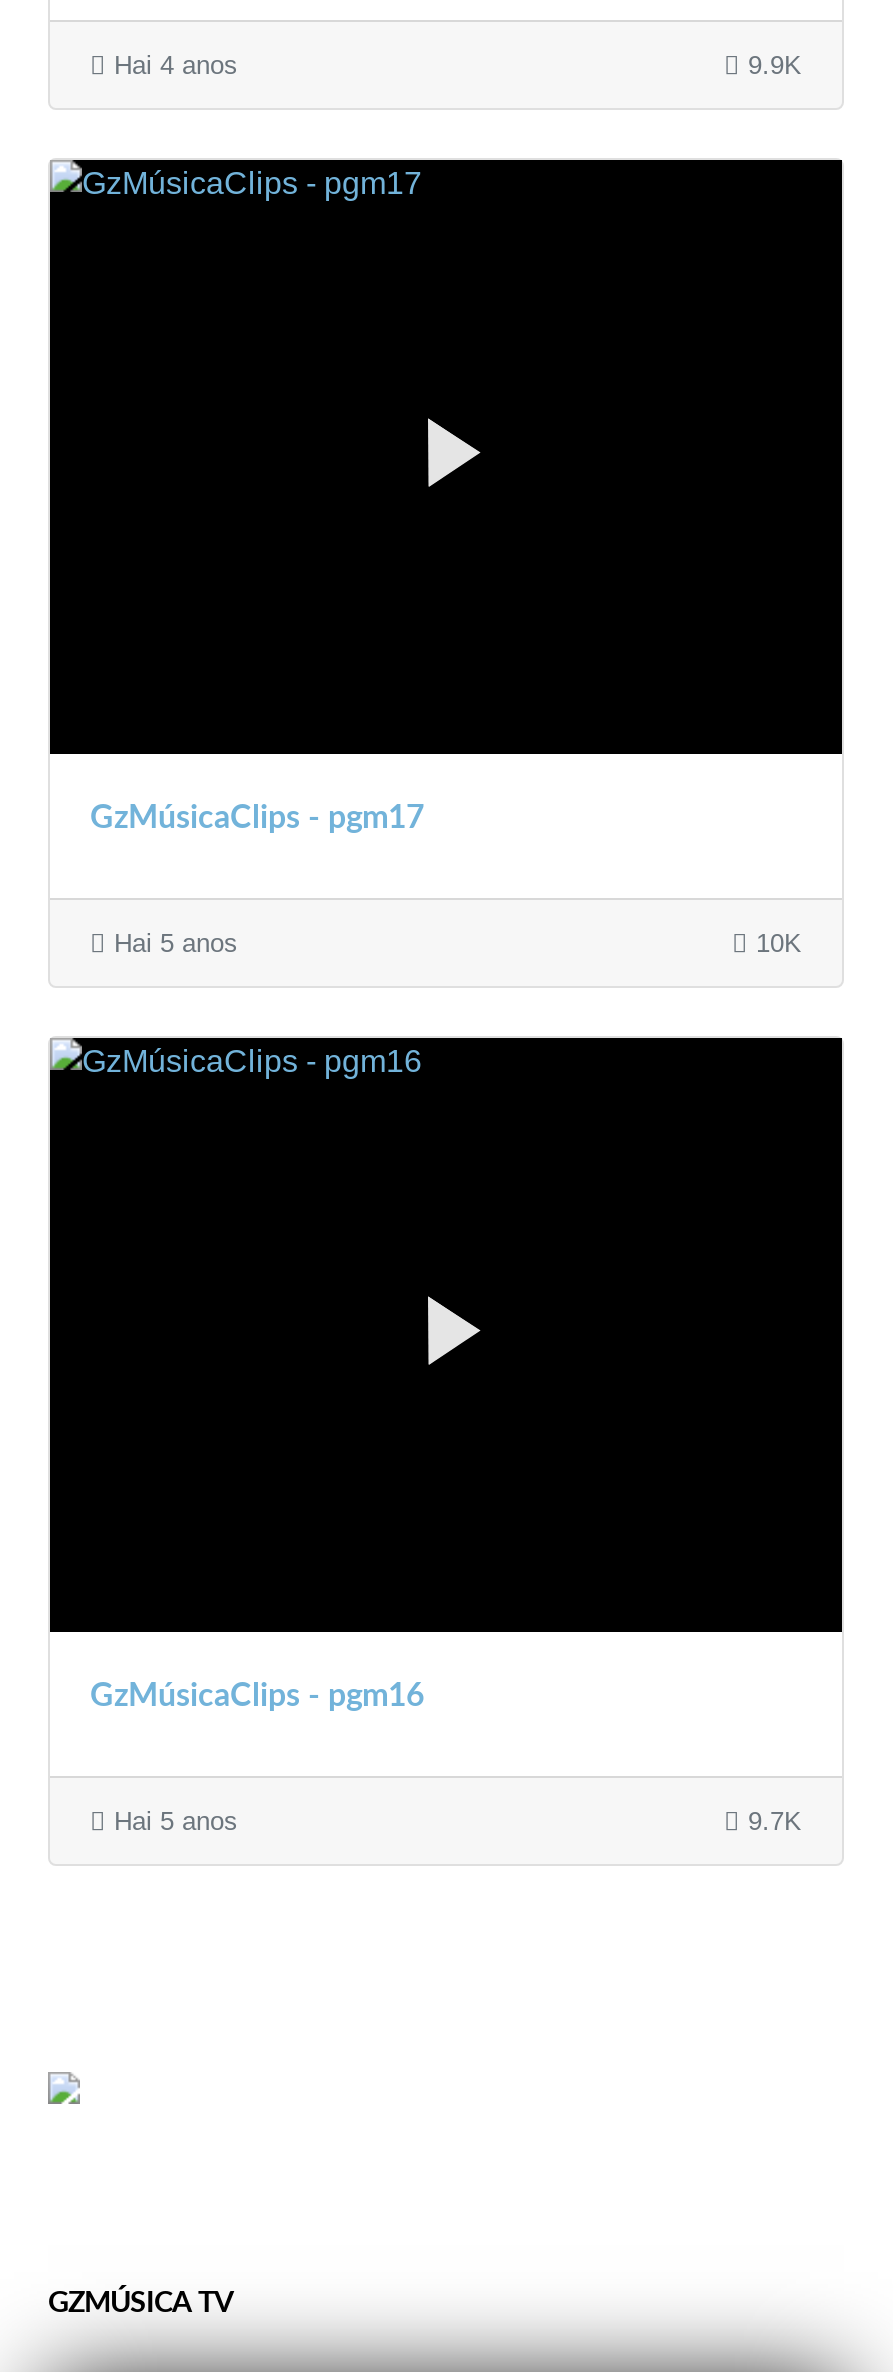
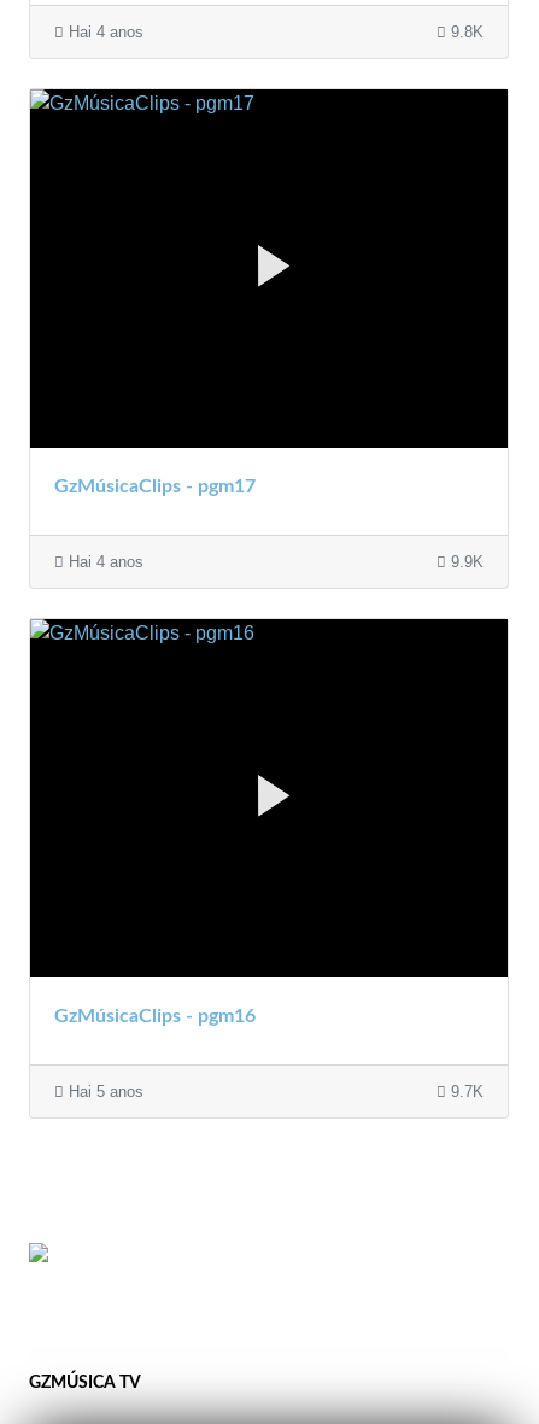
[740,50,802,80] 9.9K -> [446,23,484,41] 9.8K
[106,928,802,958] Hai 5 anos | 10K -> [64,552,484,571] Hai 4 anos | 9.9K

